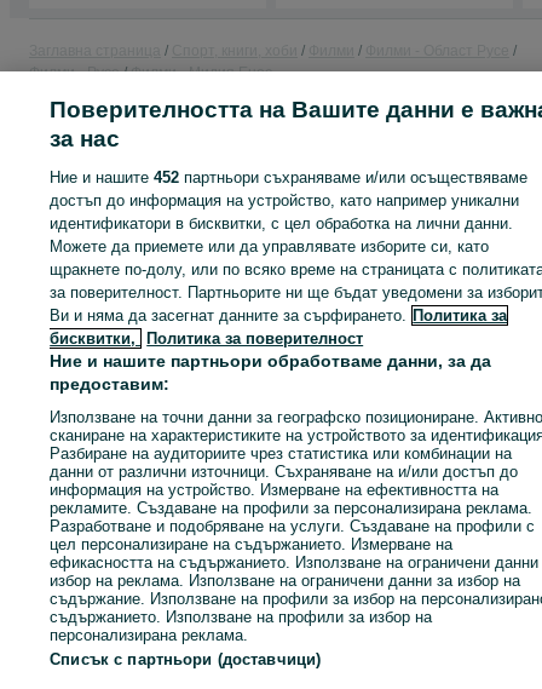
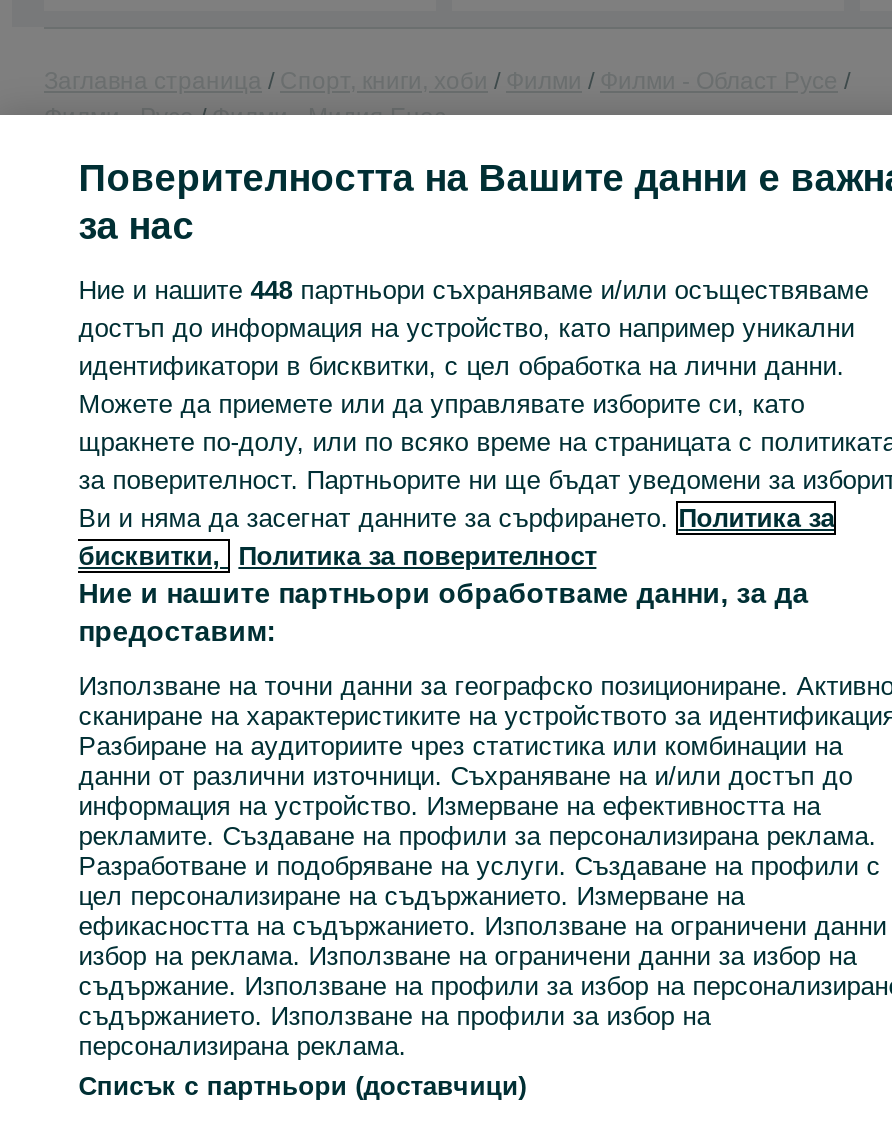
[50,168,528,186] Ние и нашите 452 партньори съхраняваме и/или осъществяваме -> [78,275,868,305] Ние и нашите 448 партньори съхраняваме и/или осъществяваме

